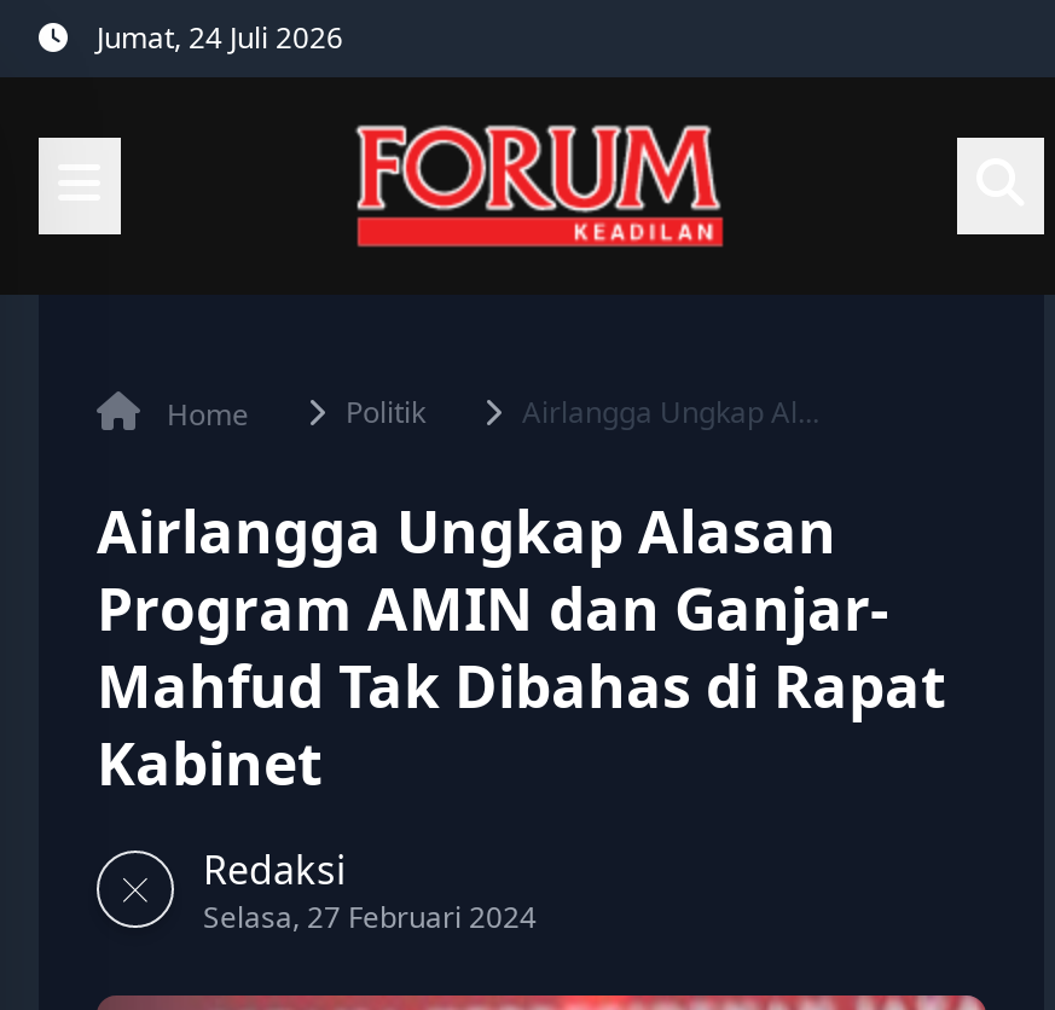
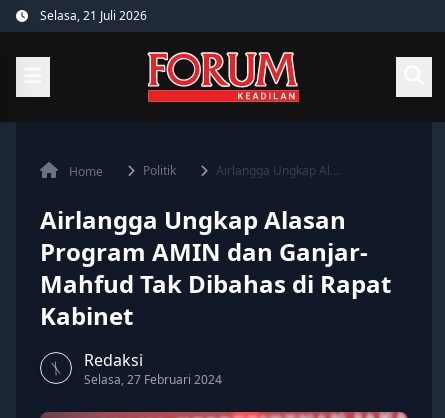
[97,17,343,58] Jumat, 24 Juli 2026 -> [40,7,147,24] Selasa, 21 Juli 2026

